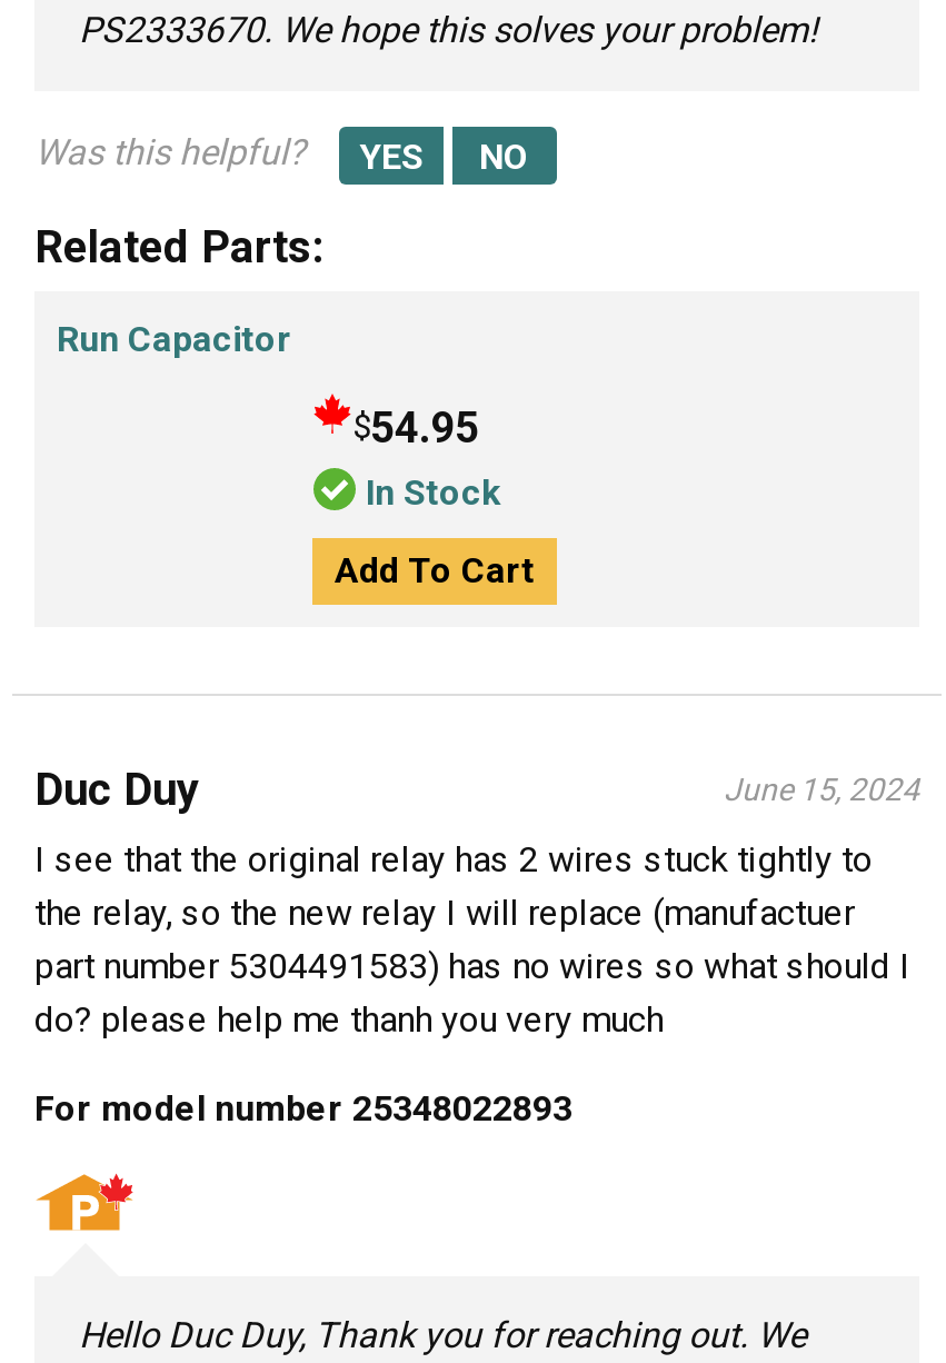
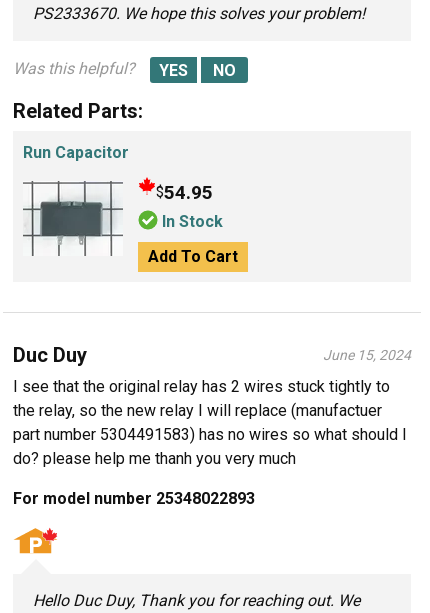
none -> [22,180,124,257] [image]

